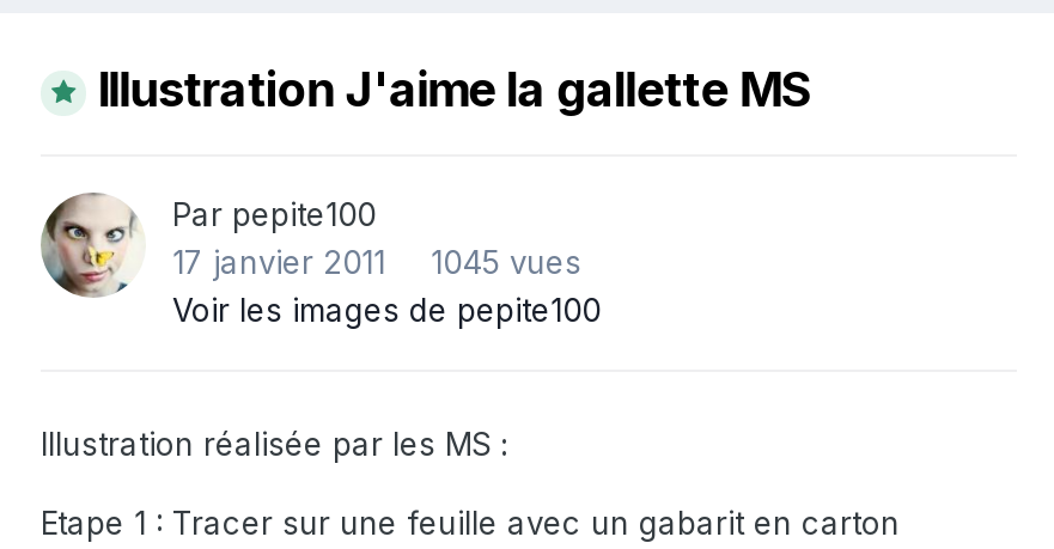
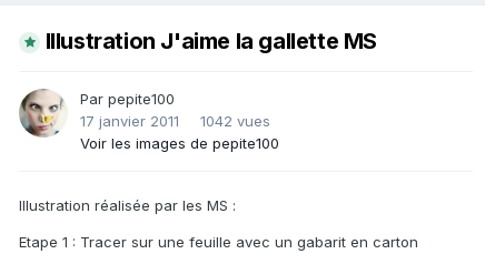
[172,243,581,282] 17 janvier 2011 1045 vues -> [80,112,270,130] 17 janvier 2011 1042 vues

